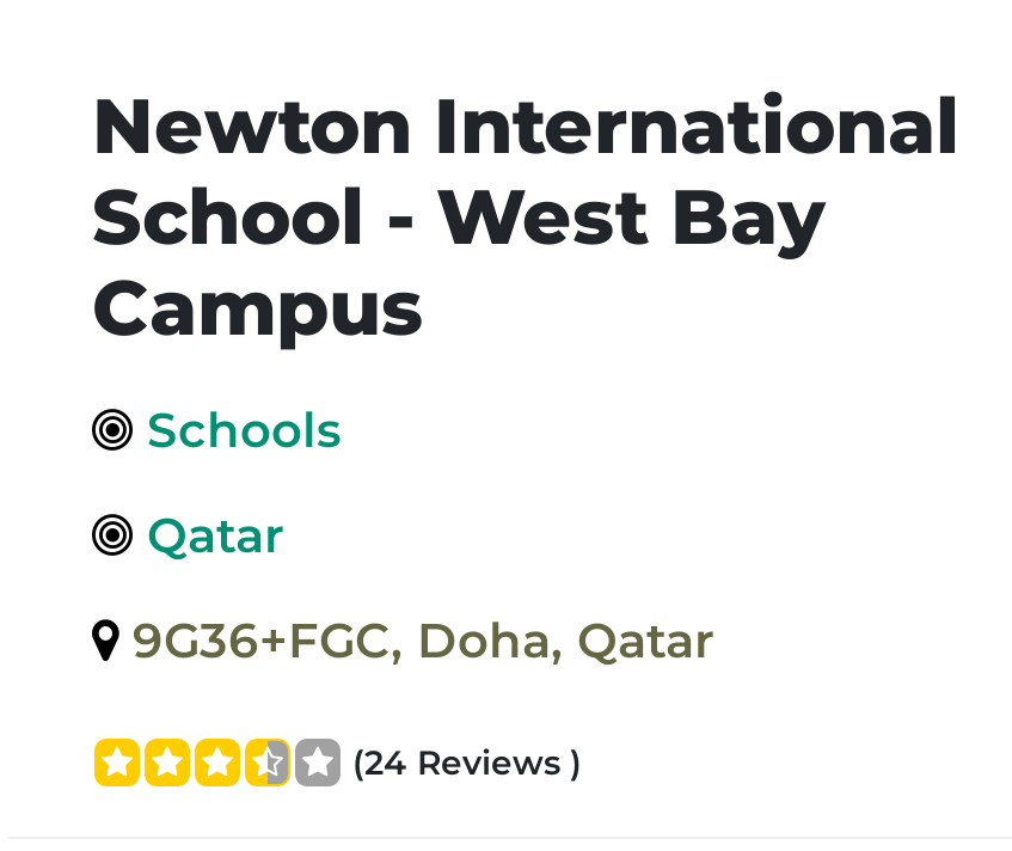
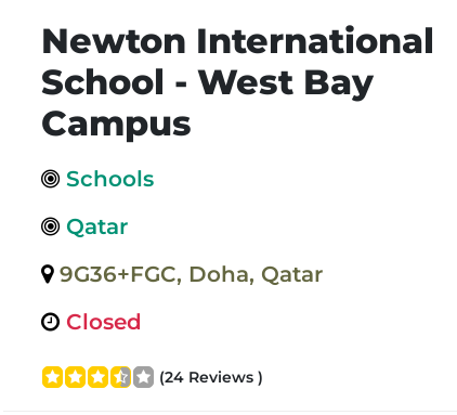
none -> [66,309,142,335] Closed

